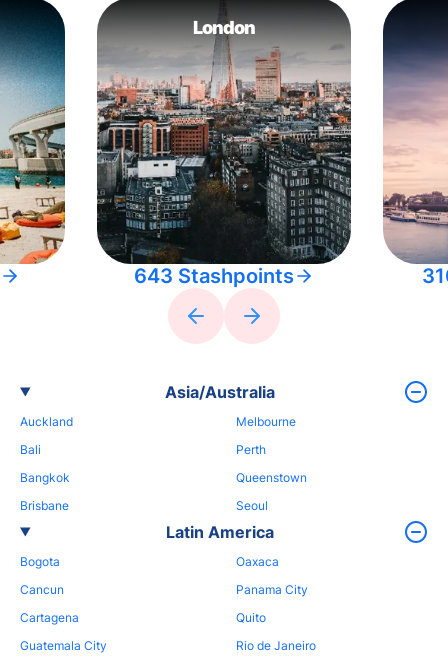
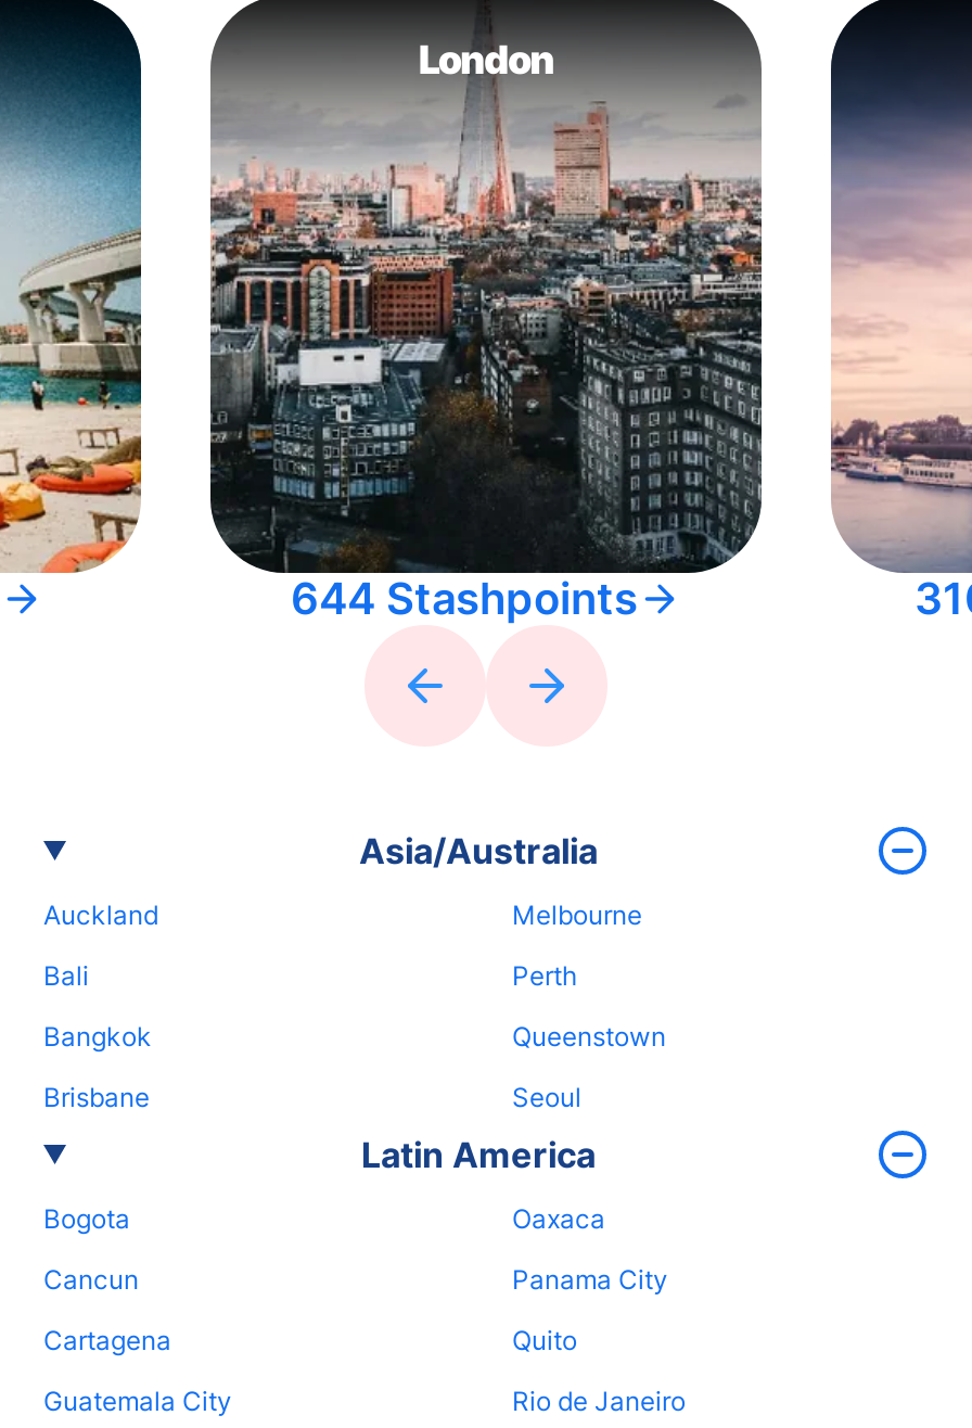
[134,264,294,288] 643 Stashpoints -> [291,573,638,625] 644 Stashpoints

